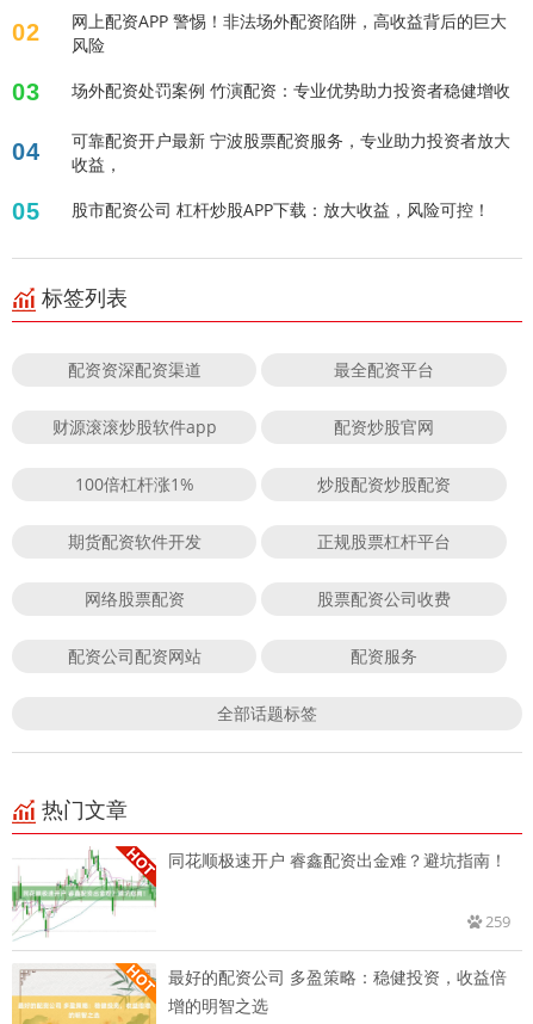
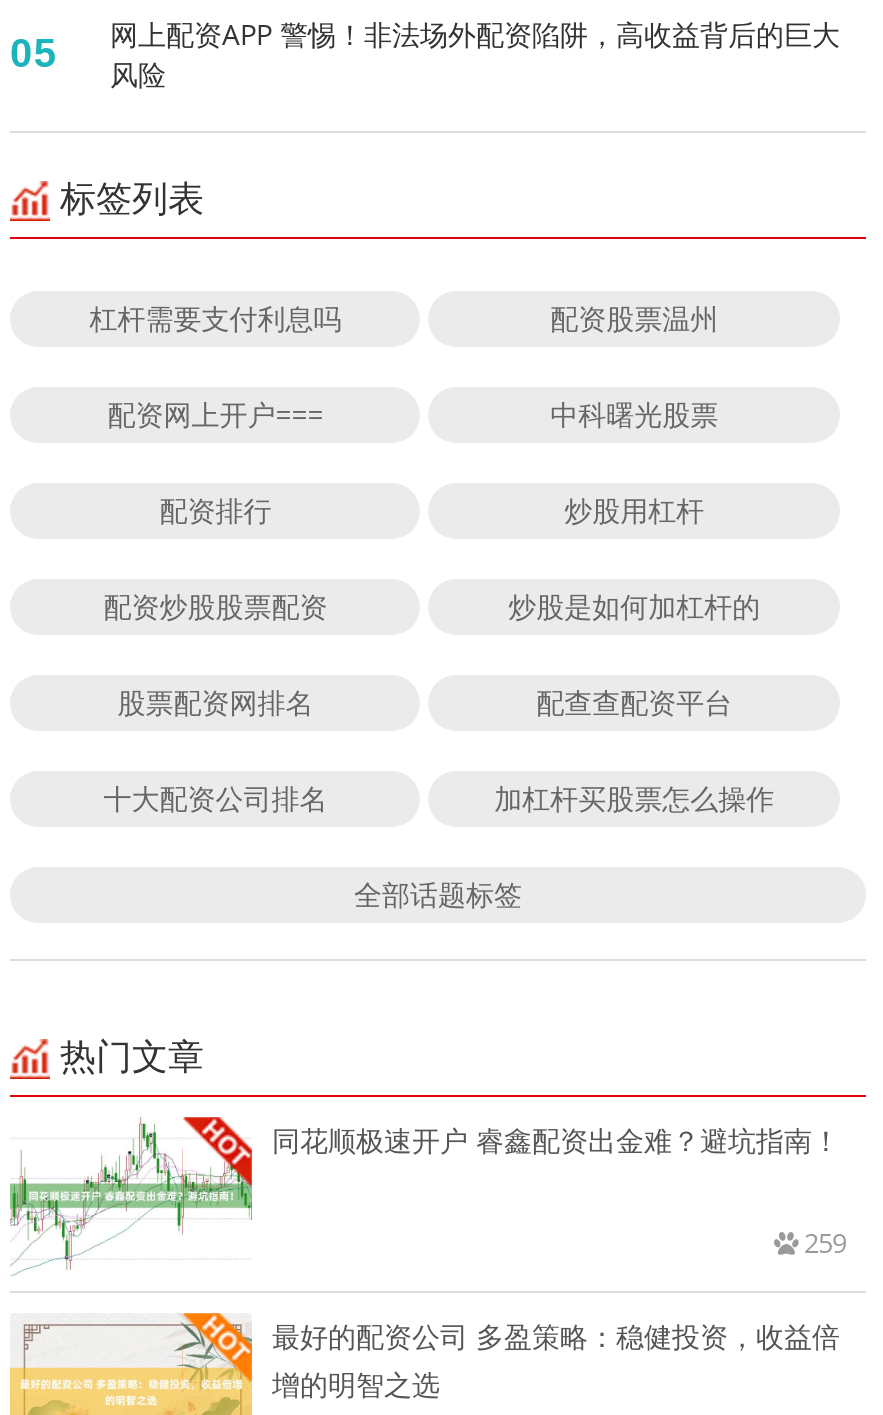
[12,9,507,56] 02 网上配资APP 警惕！非法场外配资陷阱，高收益背后的巨大 风险 -> [10,14,840,92] 05 网上配资APP 警惕！非法场外配资陷阱，高收益背后的巨大 风险
[12,78,510,224] 03 | 场外配资处罚案例 竹演配资：专业优势助力投资者稳健增收 | 04 | 可靠配资开户最新 宁波股票配资服务，专业助力投资者放大 | 收益， | 05 | 股市配资公司 杠杆炒股APP下载：放大收益，风险可控！ -> none
[68,358,434,380] 配资资深配资渠道 | 最全配资平台 -> [89,298,718,336] 杠杆需要支付利息吗 | 配资股票温州
[52,415,434,438] 财源滚滚炒股软件app | 配资炒股官网 -> [107,394,718,432] 配资网上开户=== | 中科曙光股票
[75,472,451,495] 100倍杠杆涨1% | 炒股配资炒股配资 -> [159,490,704,528] 配资排行 | 炒股用杠杆
[68,529,451,552] 期货配资软件开发 | 正规股票杠杆平台 -> [103,586,760,624] 配资炒股股票配资 | 炒股是如何加杠杆的
[84,587,451,609] 网络股票配资 | 股票配资公司收费 -> [117,682,732,720] 股票配资网排名 | 配查查配资平台
[68,644,418,667] 配资公司配资网站 | 配资服务 -> [103,778,774,816] 十大配资公司排名 | 加杠杆买股票怎么操作

